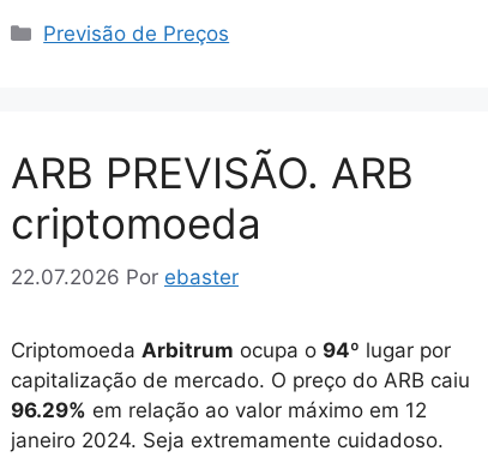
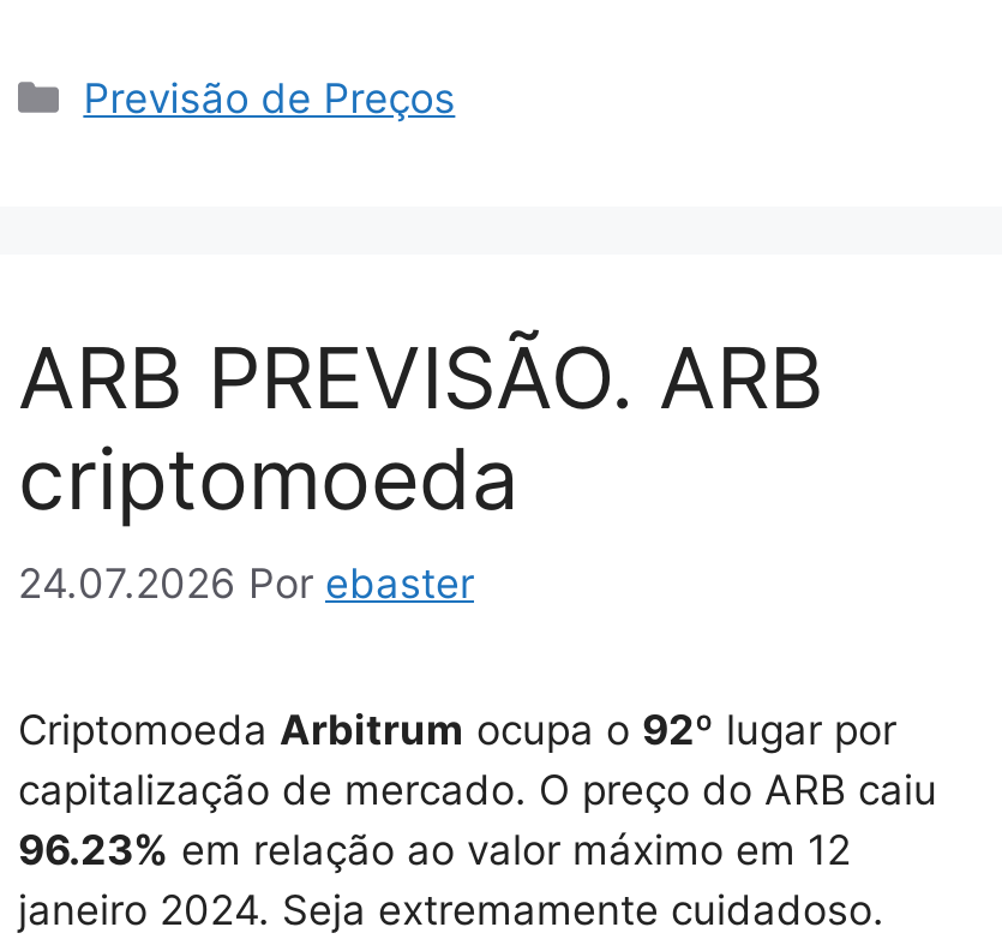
[11,265,239,289] 22.07.2026 Por ebaster -> [18,560,474,608] 24.07.2026 Por ebaster
[11,338,451,362] Criptomoeda Arbitrum ocupa o 94º lugar por -> [18,707,896,755] Criptomoeda Arbitrum ocupa o 92º lugar por
[11,398,427,422] 96.29% em relação ao valor máximo em 12 -> [18,827,851,875] 96.23% em relação ao valor máximo em 12

